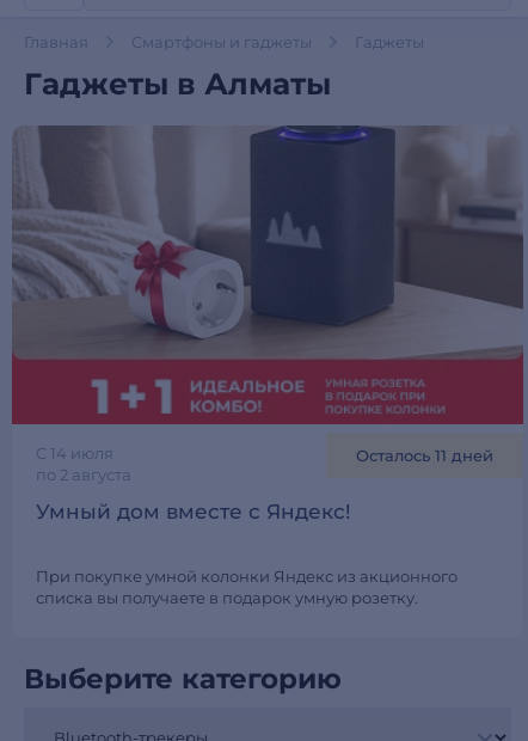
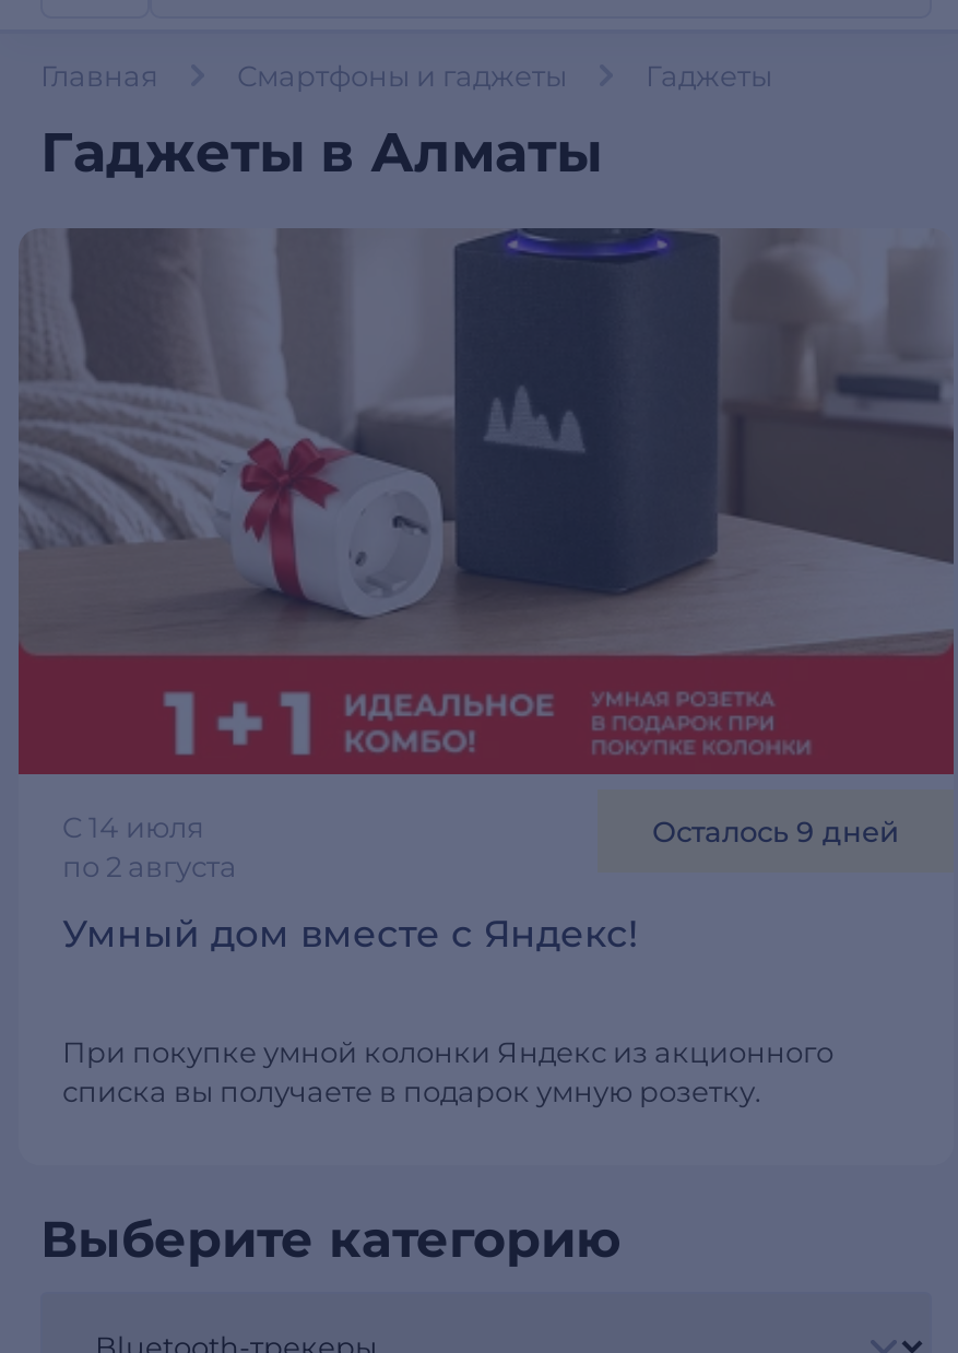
[356,446,493,465] Осталось 11 дней -> [652,813,899,848] Осталось 9 дней

